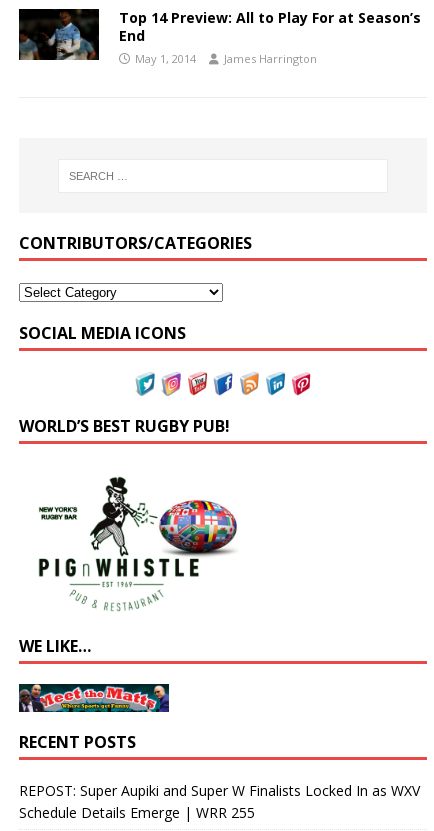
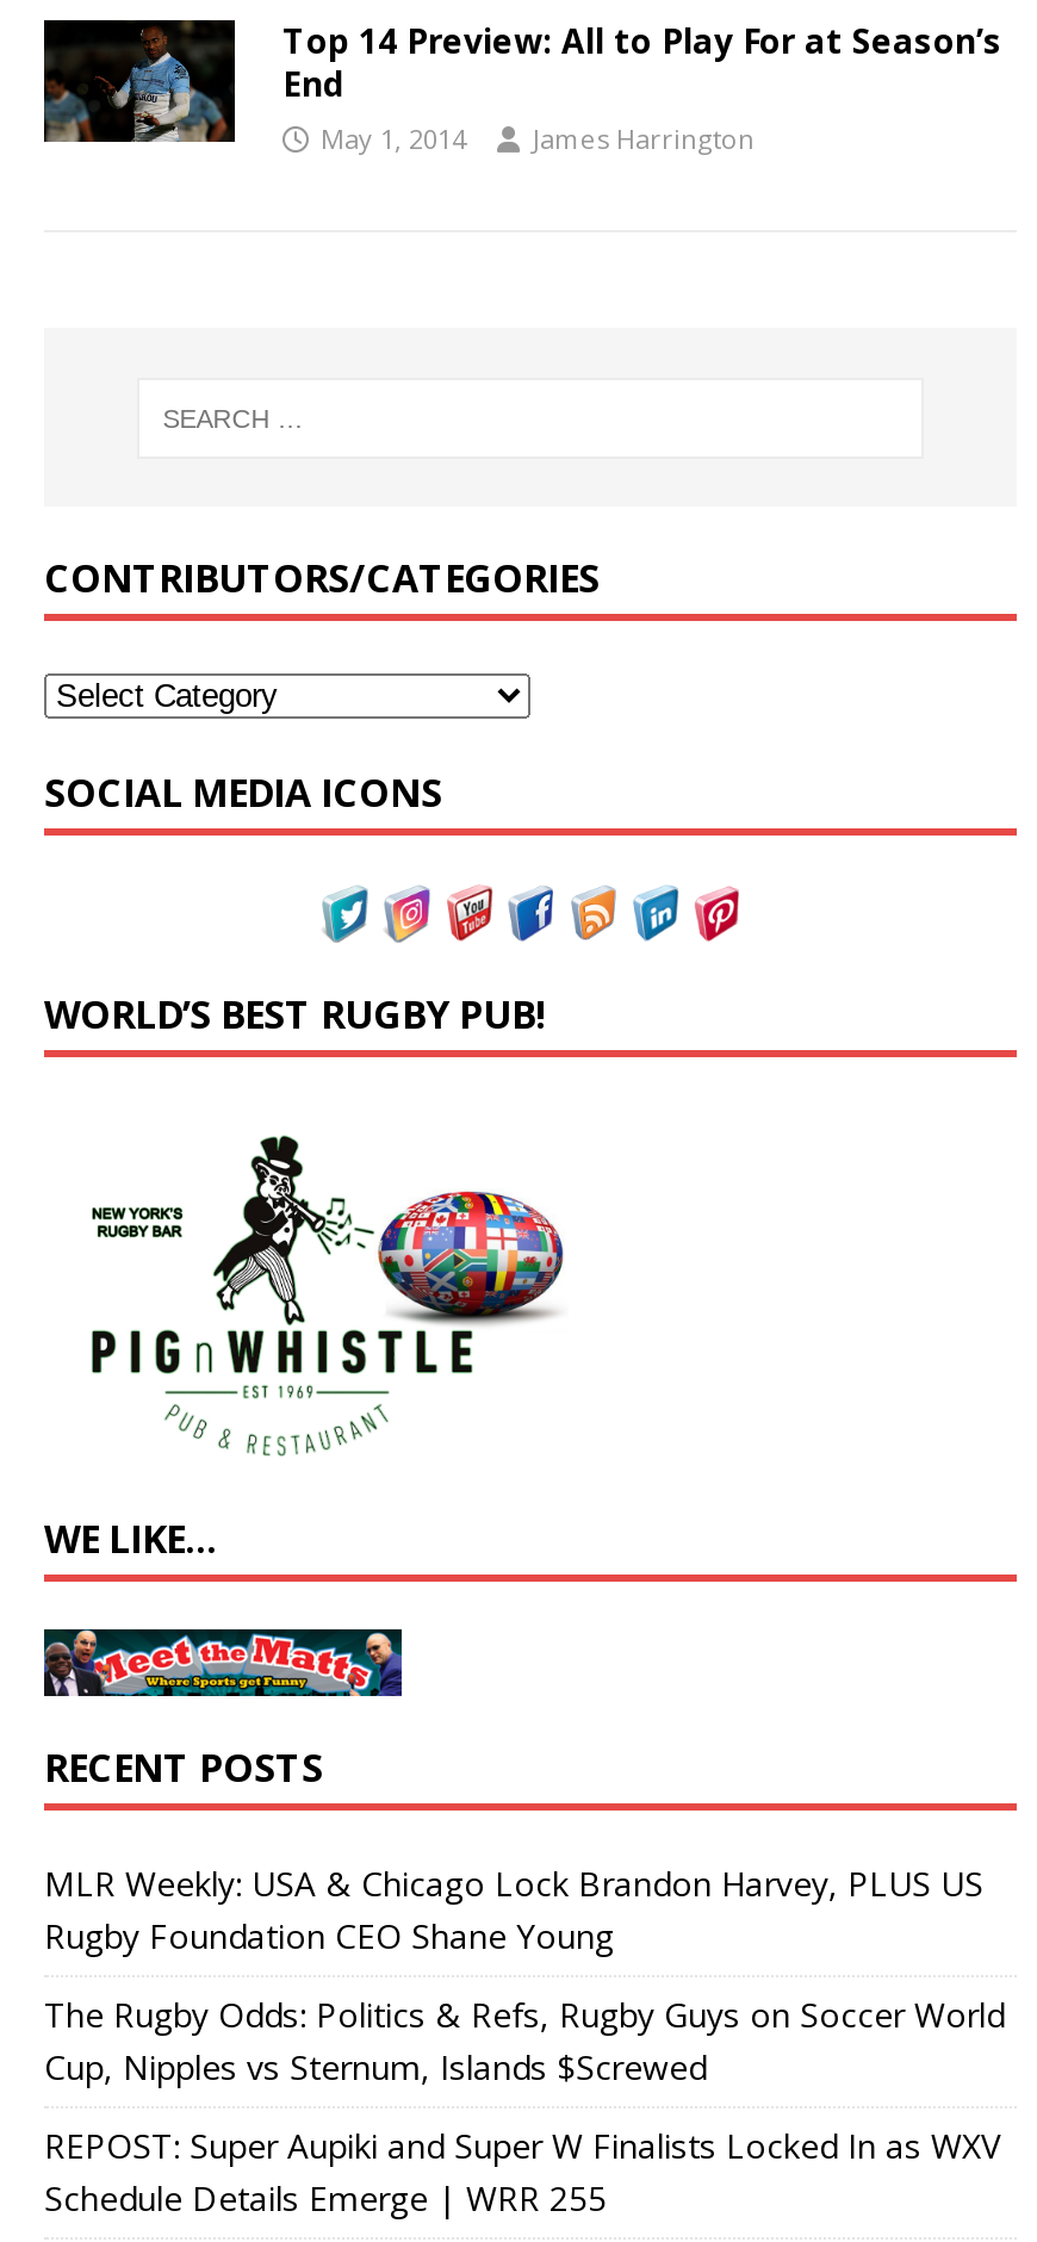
none -> [44,1859,1005,2088] MLR Weekly: USA & Chicago Lock Brandon Harvey, PLUS US | Rugby Foundation CEO Shane Young | The Rugby Odds: Politics & Refs, Rugby Guys on Soccer World | Cup, Nipples vs Sternum, Islands $Screwed

